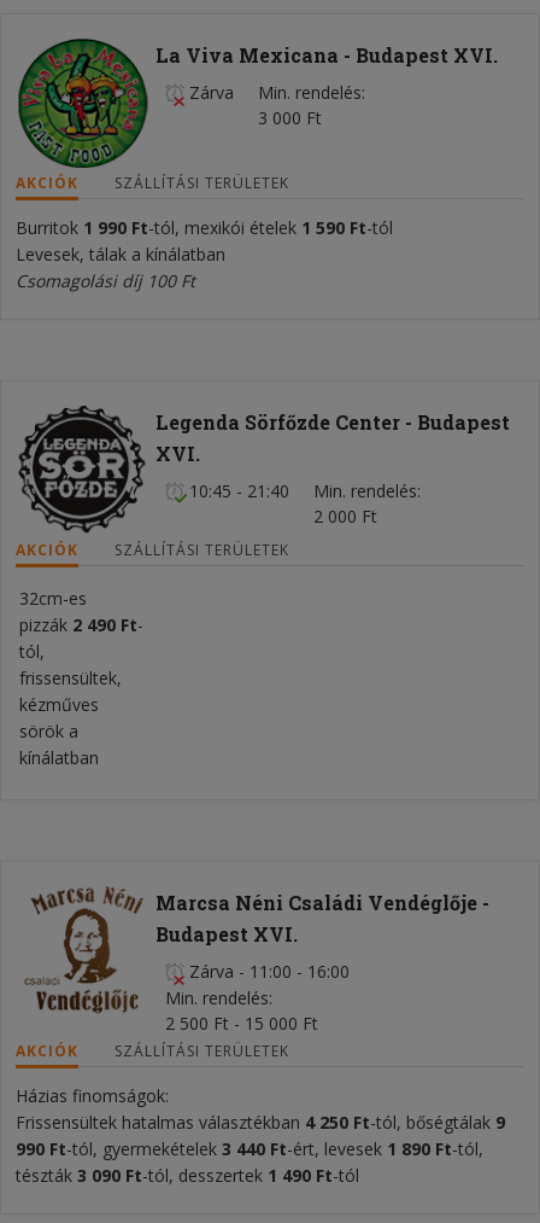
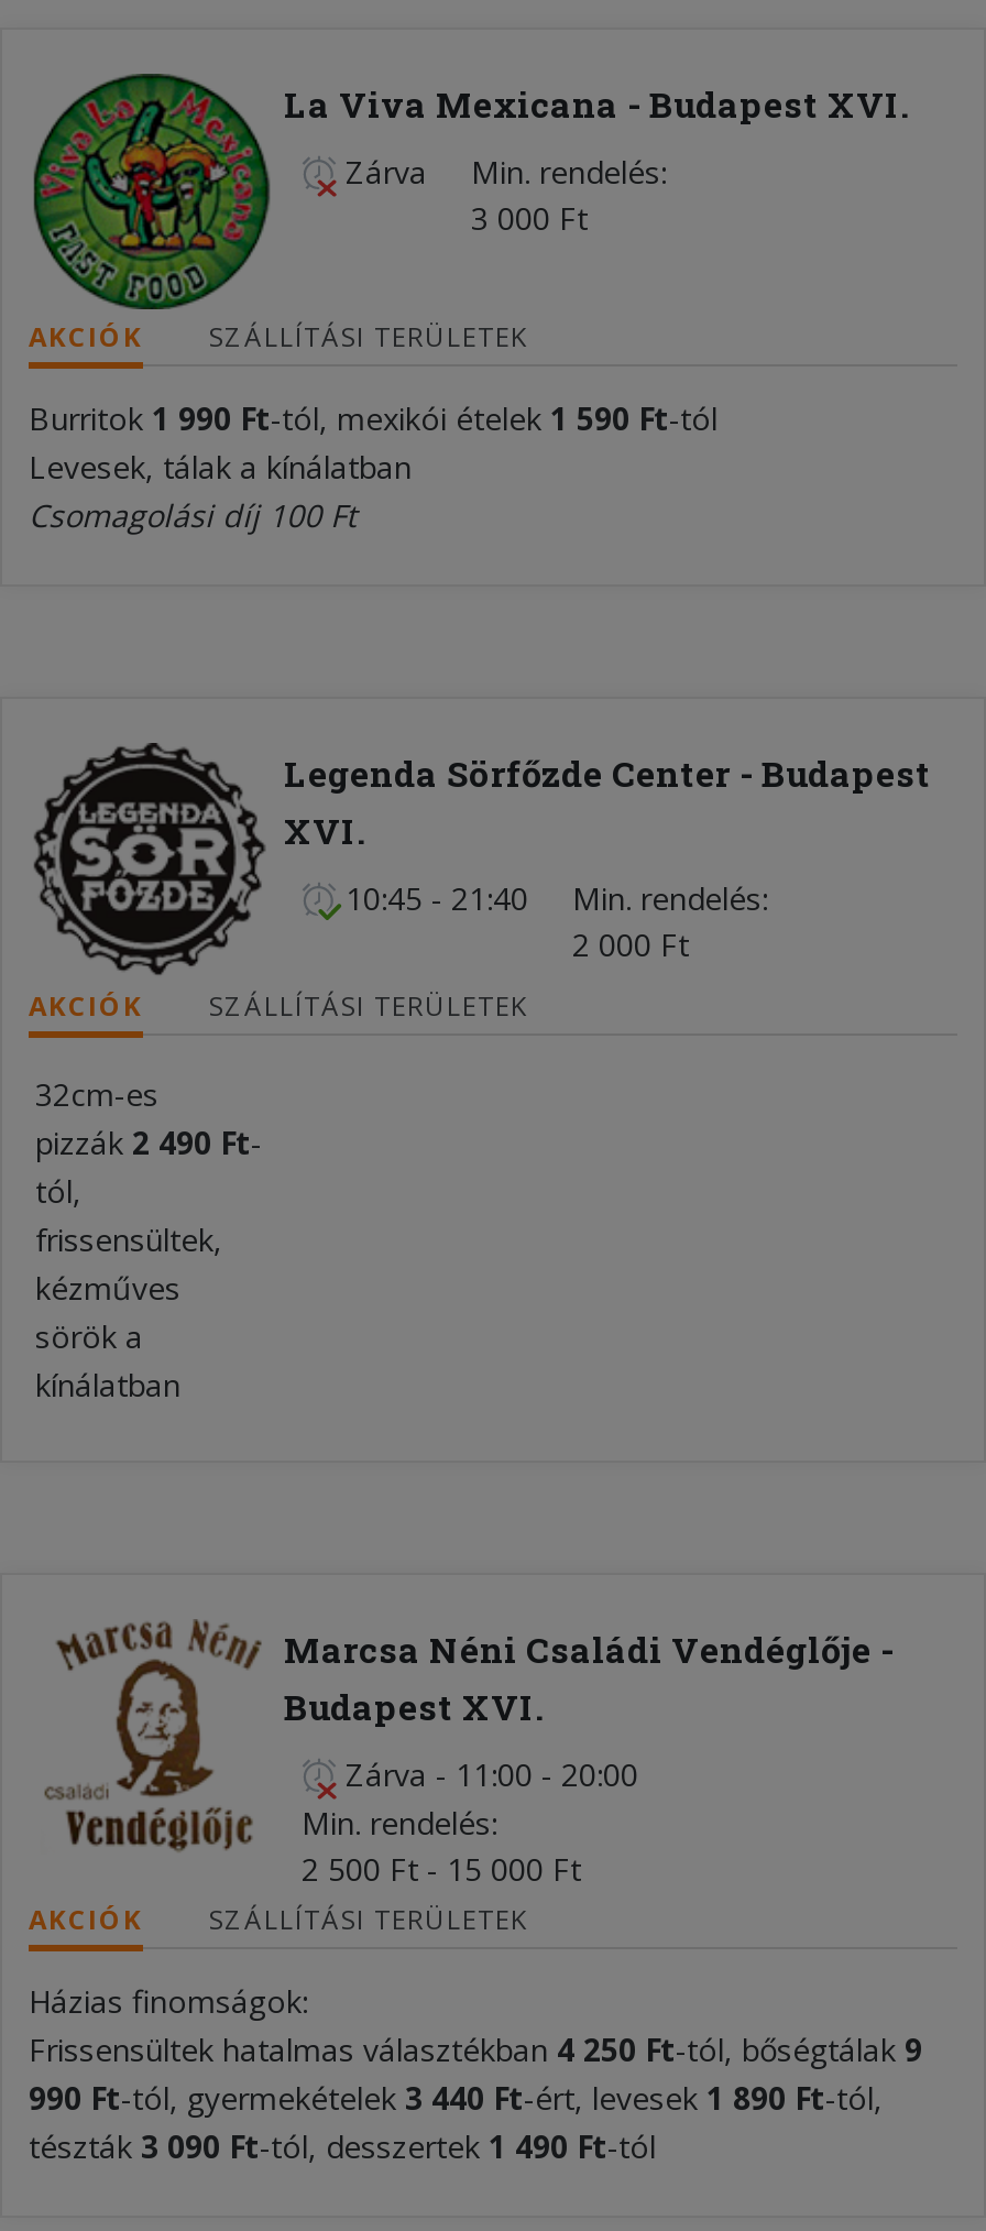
[189,960,350,983] Zárva - 11:00 - 16:00 -> [346,1753,638,1795] Zárva - 11:00 - 20:00

